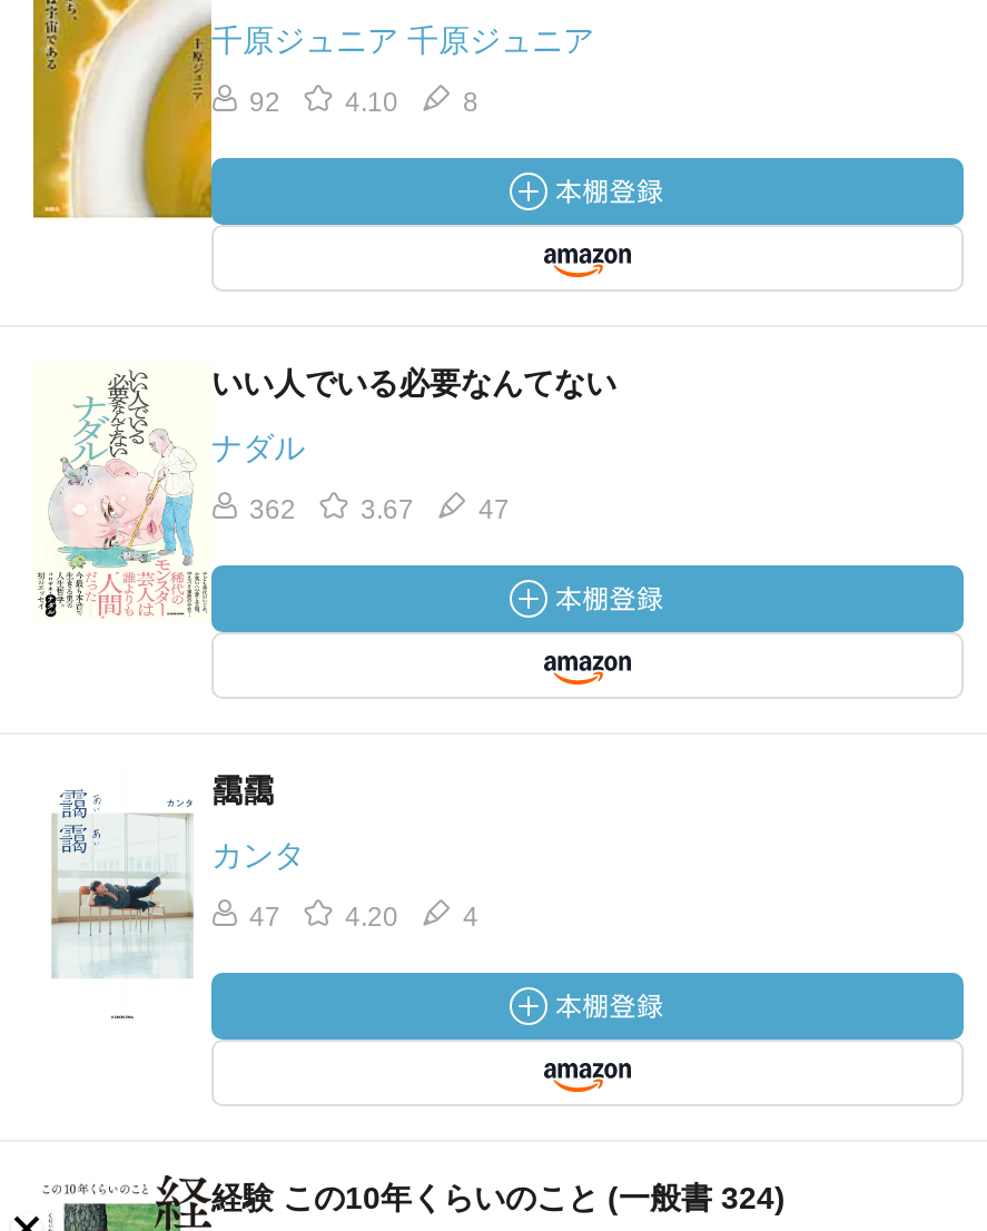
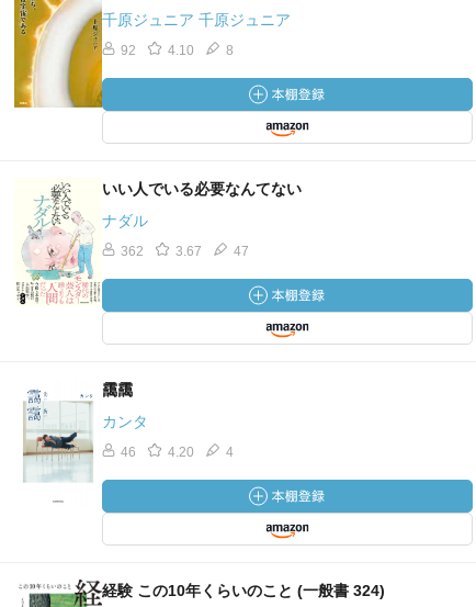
[249,902,280,933] 47 -> [121,445,136,460] 46

